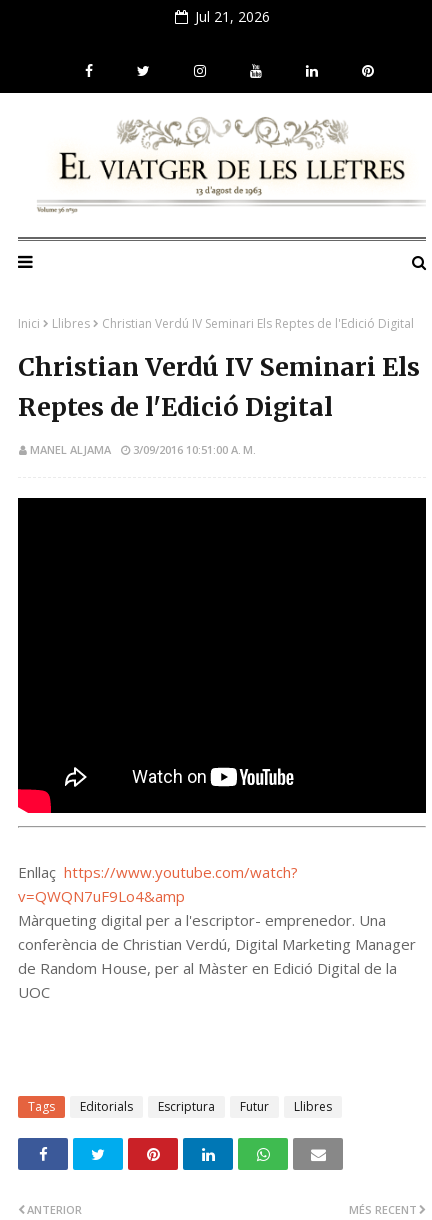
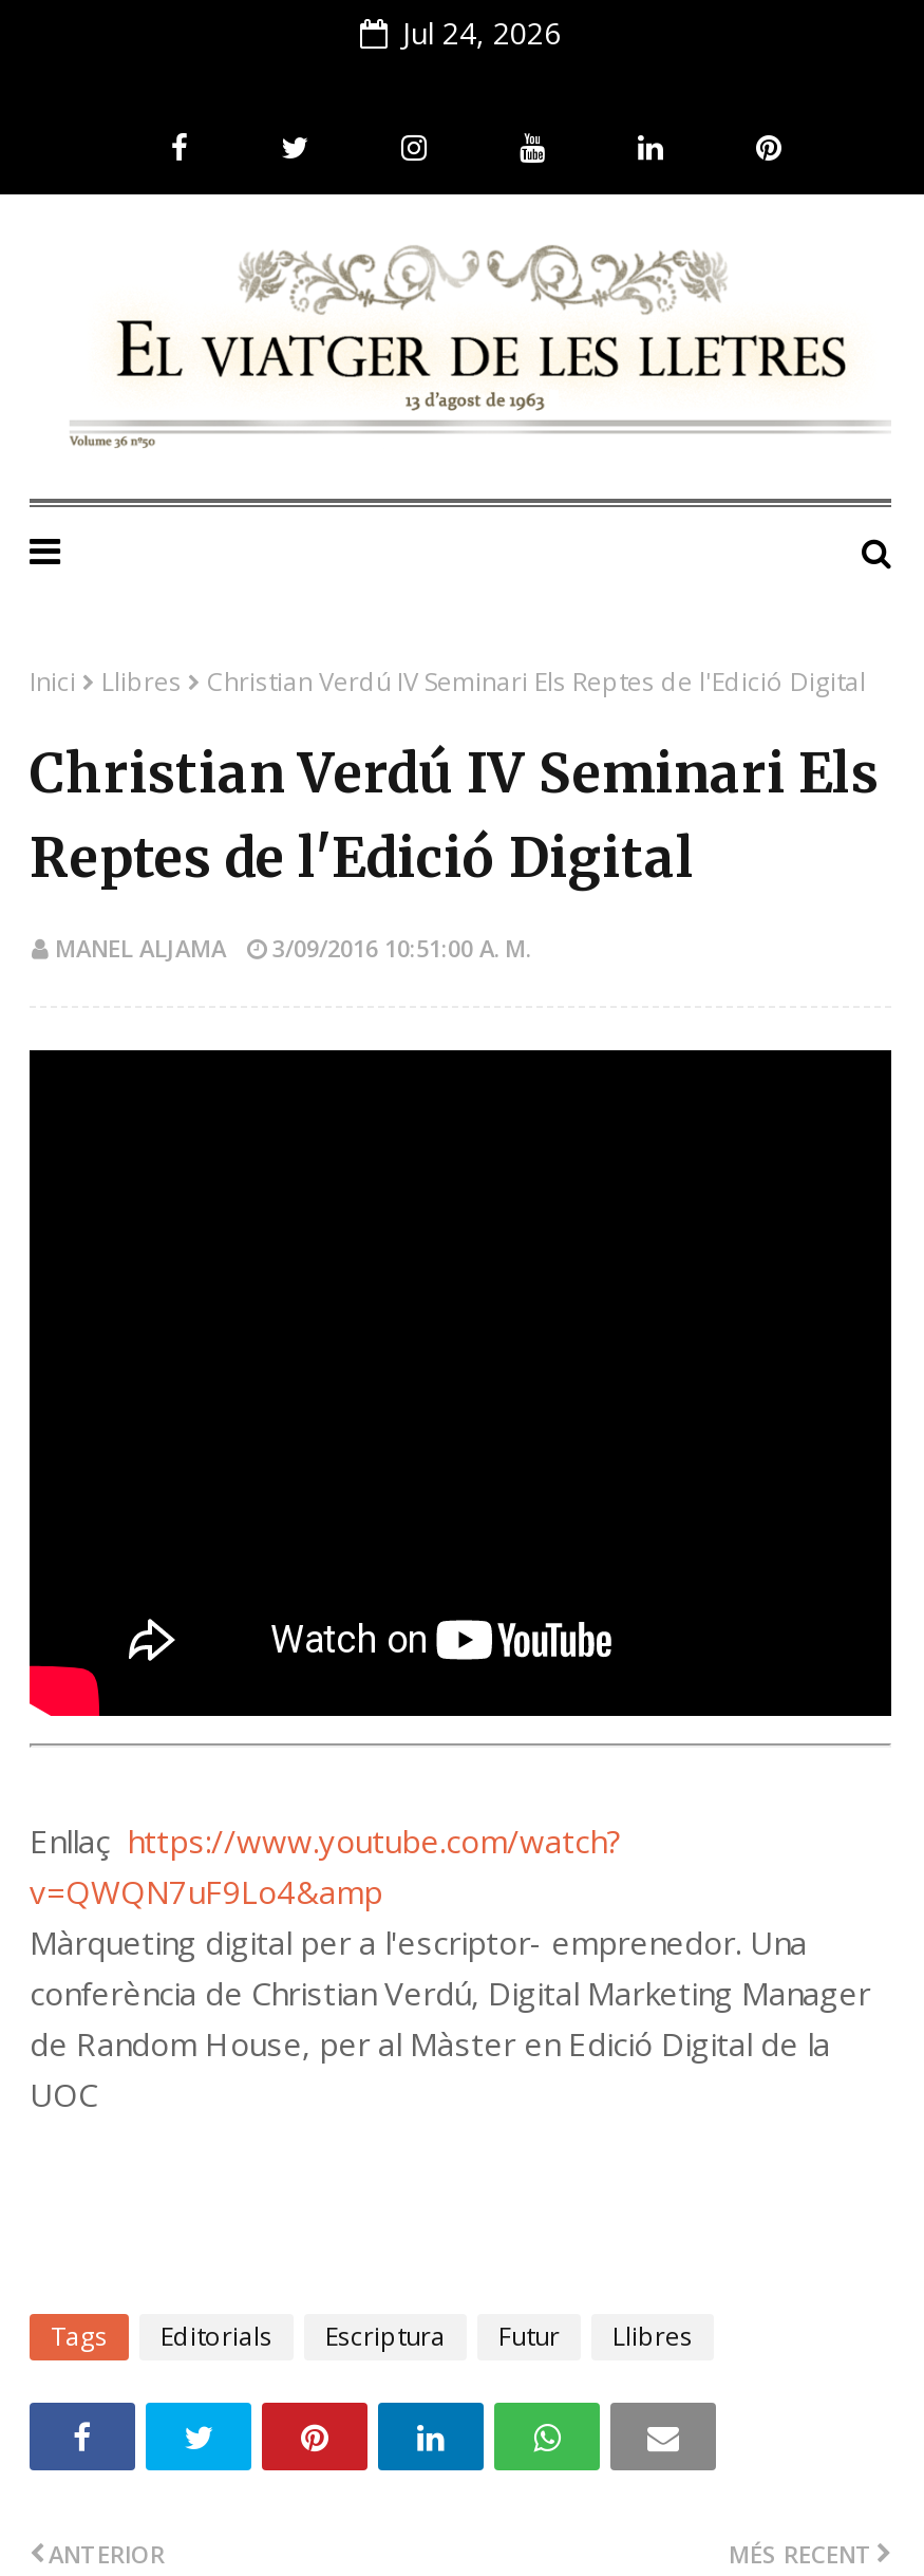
[194,7,269,26] Jul 21, 2026 -> [402,13,561,53] Jul 24, 2026

